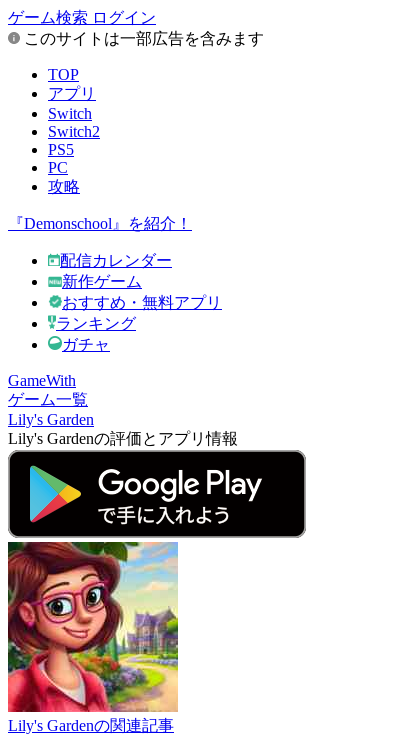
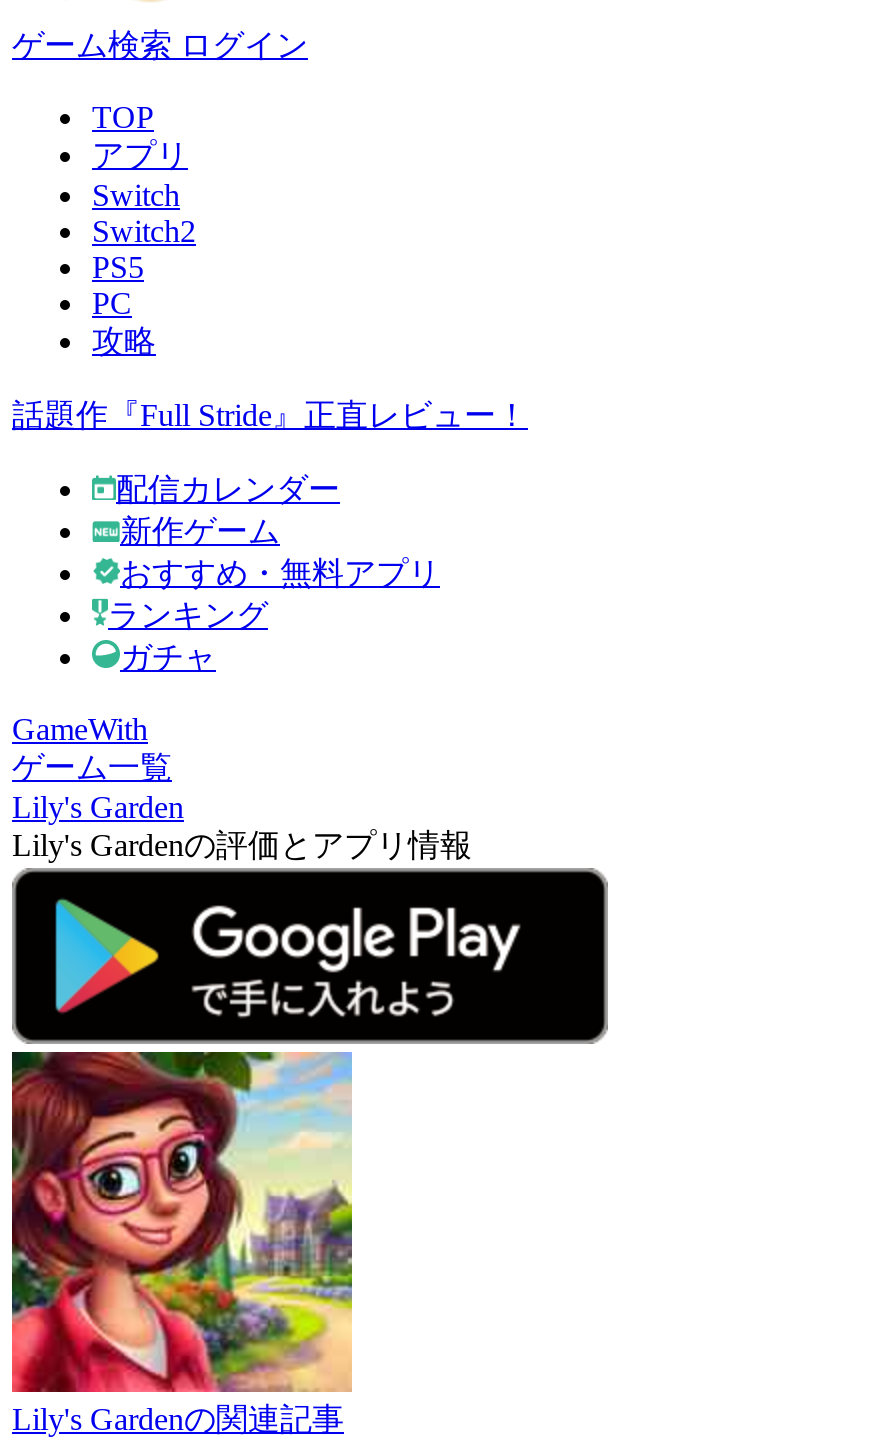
[20,30,264,47] このサイトは一部広告を含みます -> none
[8,215,192,232] 『Demonschool』を紹介！ -> [12,398,528,432] 話題作『Full Stride』正直レビュー！

